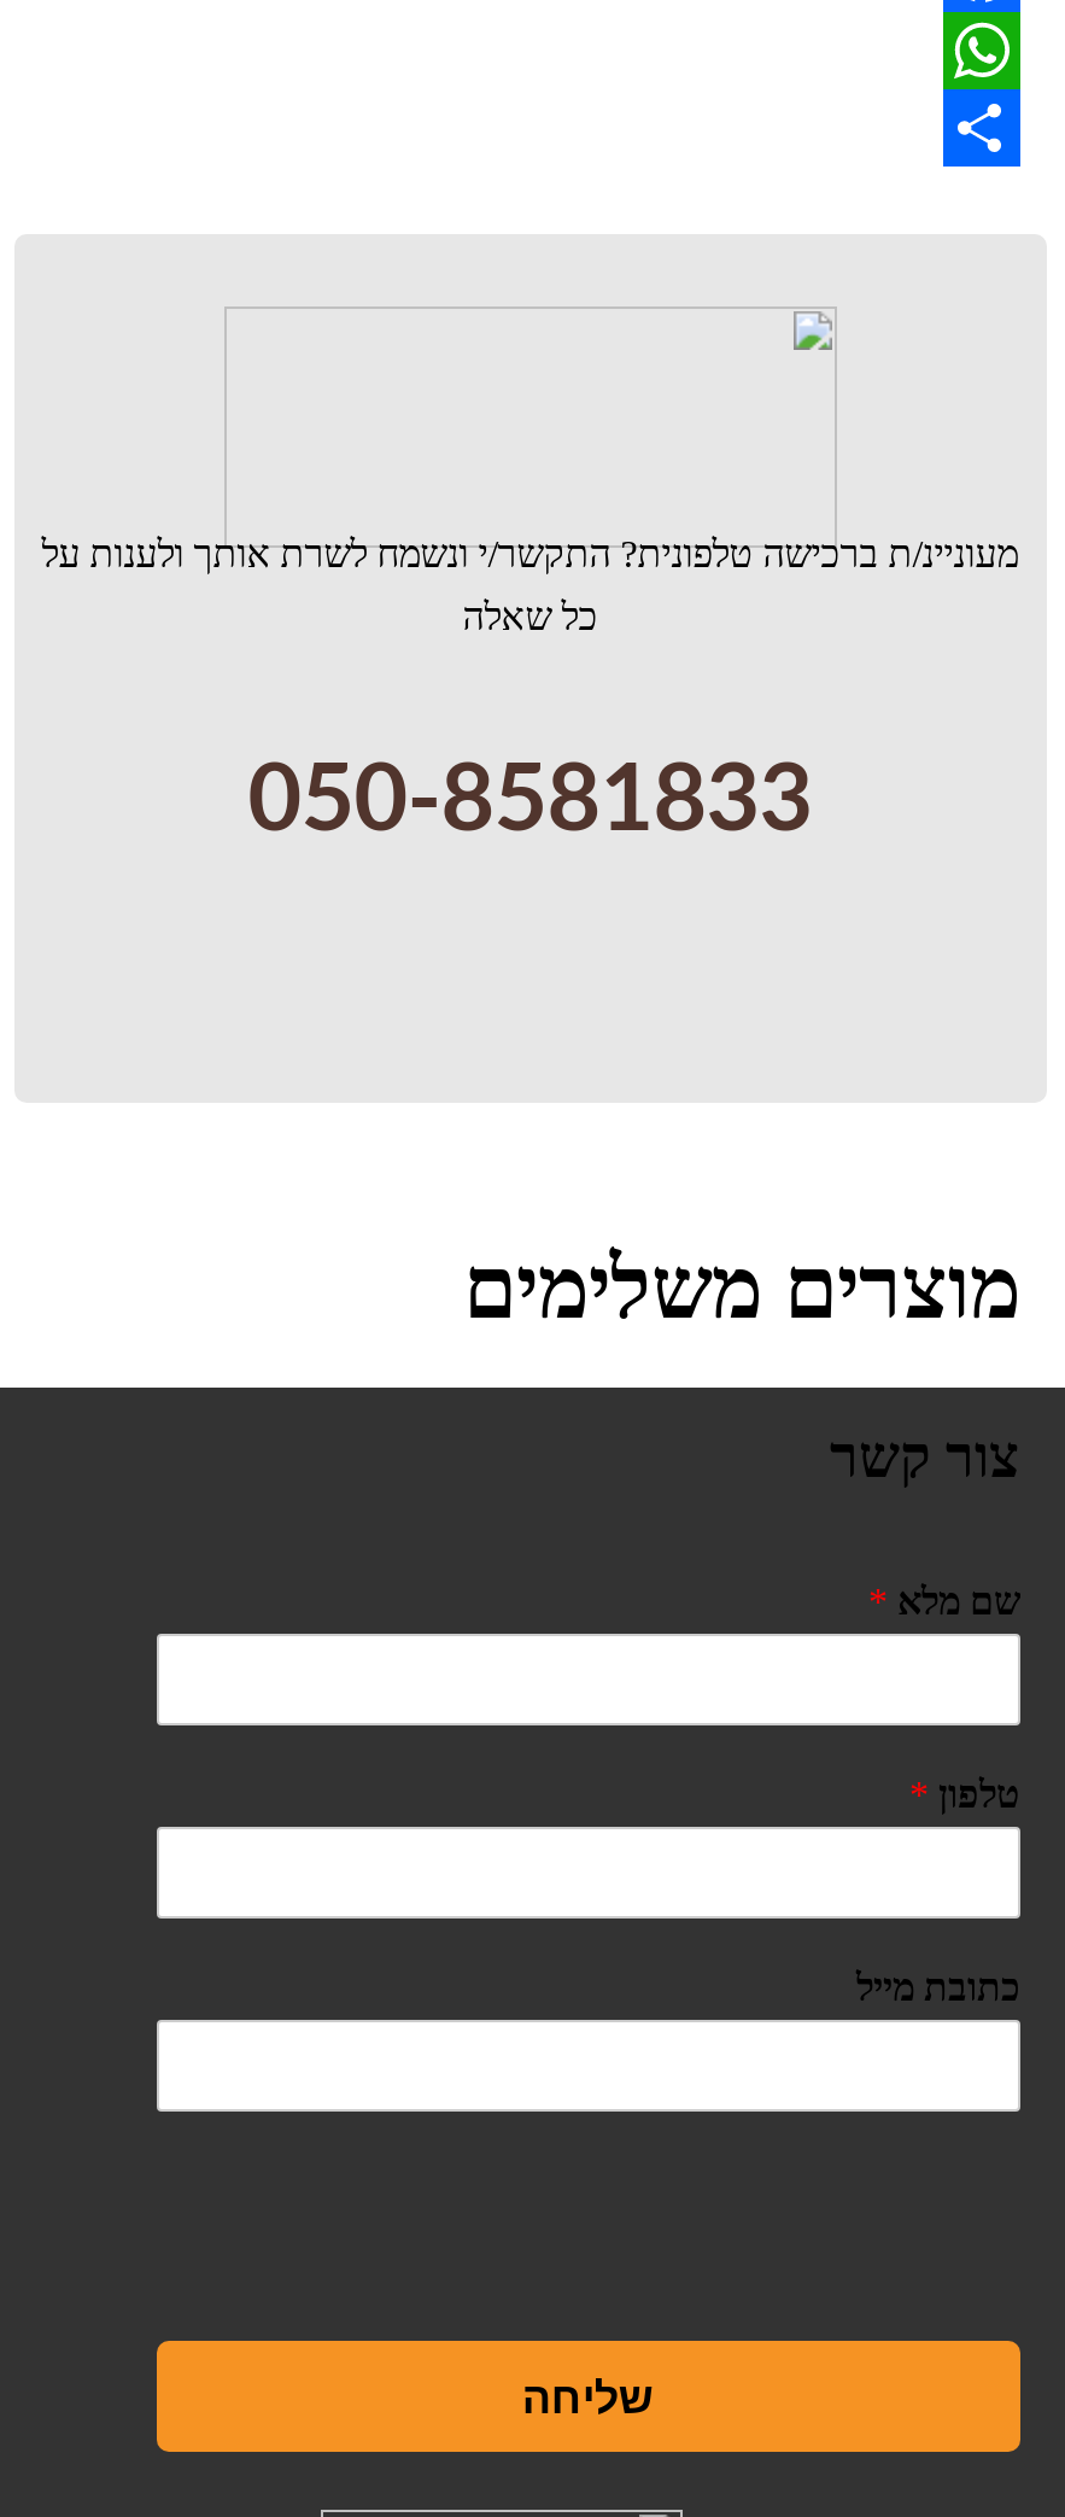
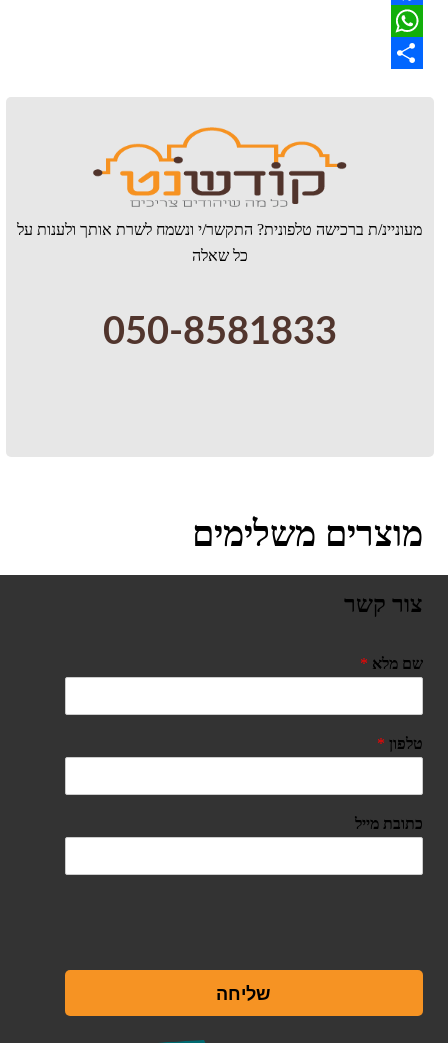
none -> [93,127,347,207] [image]

